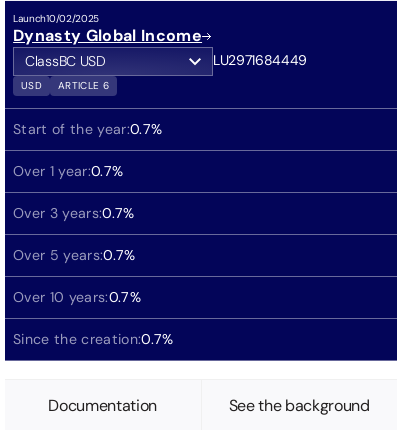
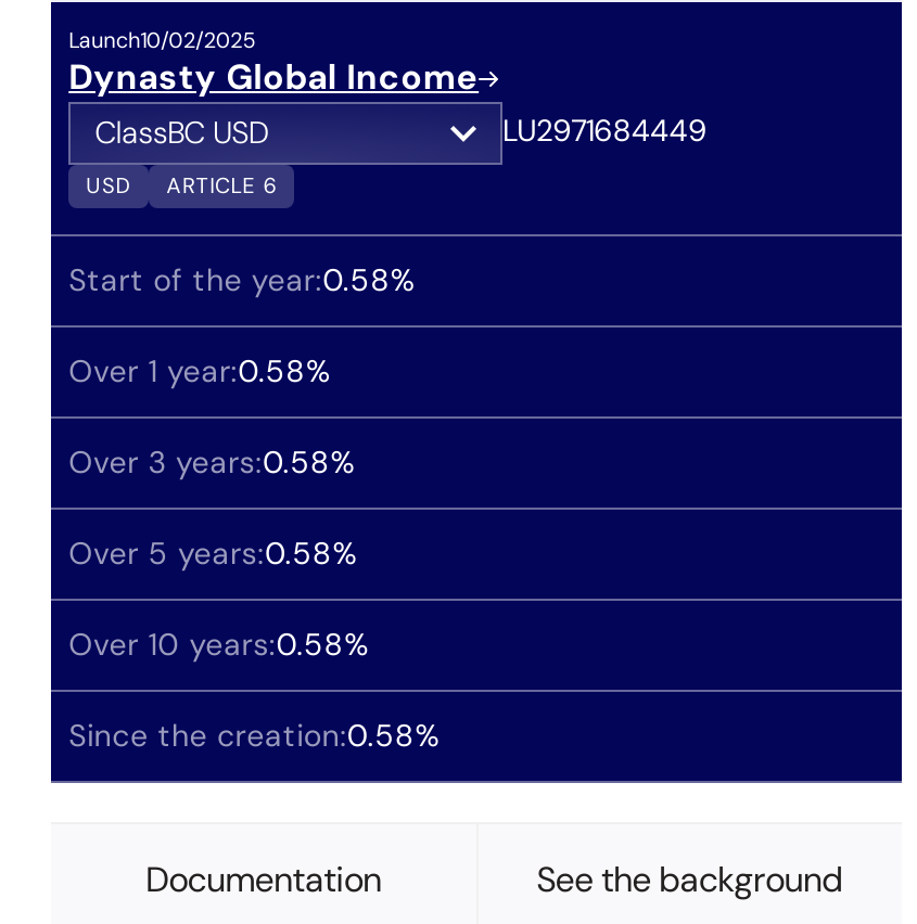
[13,120,162,138] Start of the year:0.7% -> [69,261,415,300] Start of the year:0.58%
[13,162,123,180] Over 1 year:0.7% -> [69,352,331,391] Over 1 year:0.58%
[13,204,135,222] Over 3 years:0.7% -> [69,443,355,482] Over 3 years:0.58%
[13,246,136,264] Over 5 years:0.7% -> [69,534,357,573] Over 5 years:0.58%
[13,288,141,306] Over 10 years:0.7% -> [69,625,369,664] Over 10 years:0.58%
[13,330,174,348] Since the creation:0.7% -> [69,716,440,755] Since the creation:0.58%

